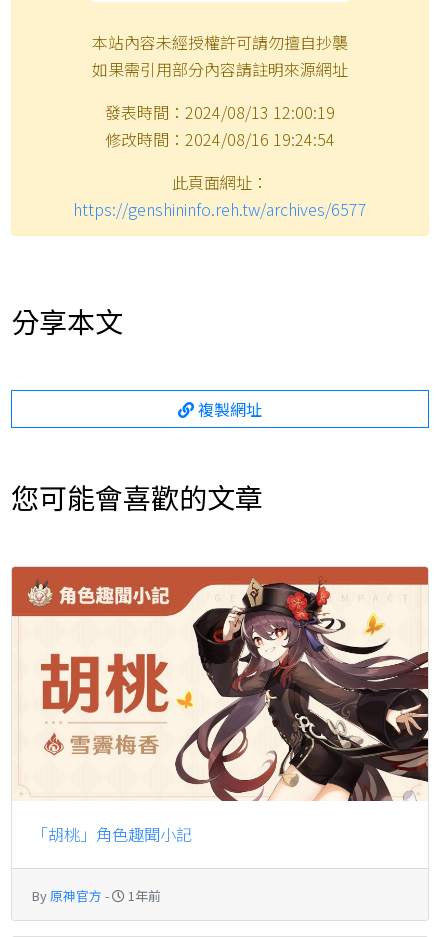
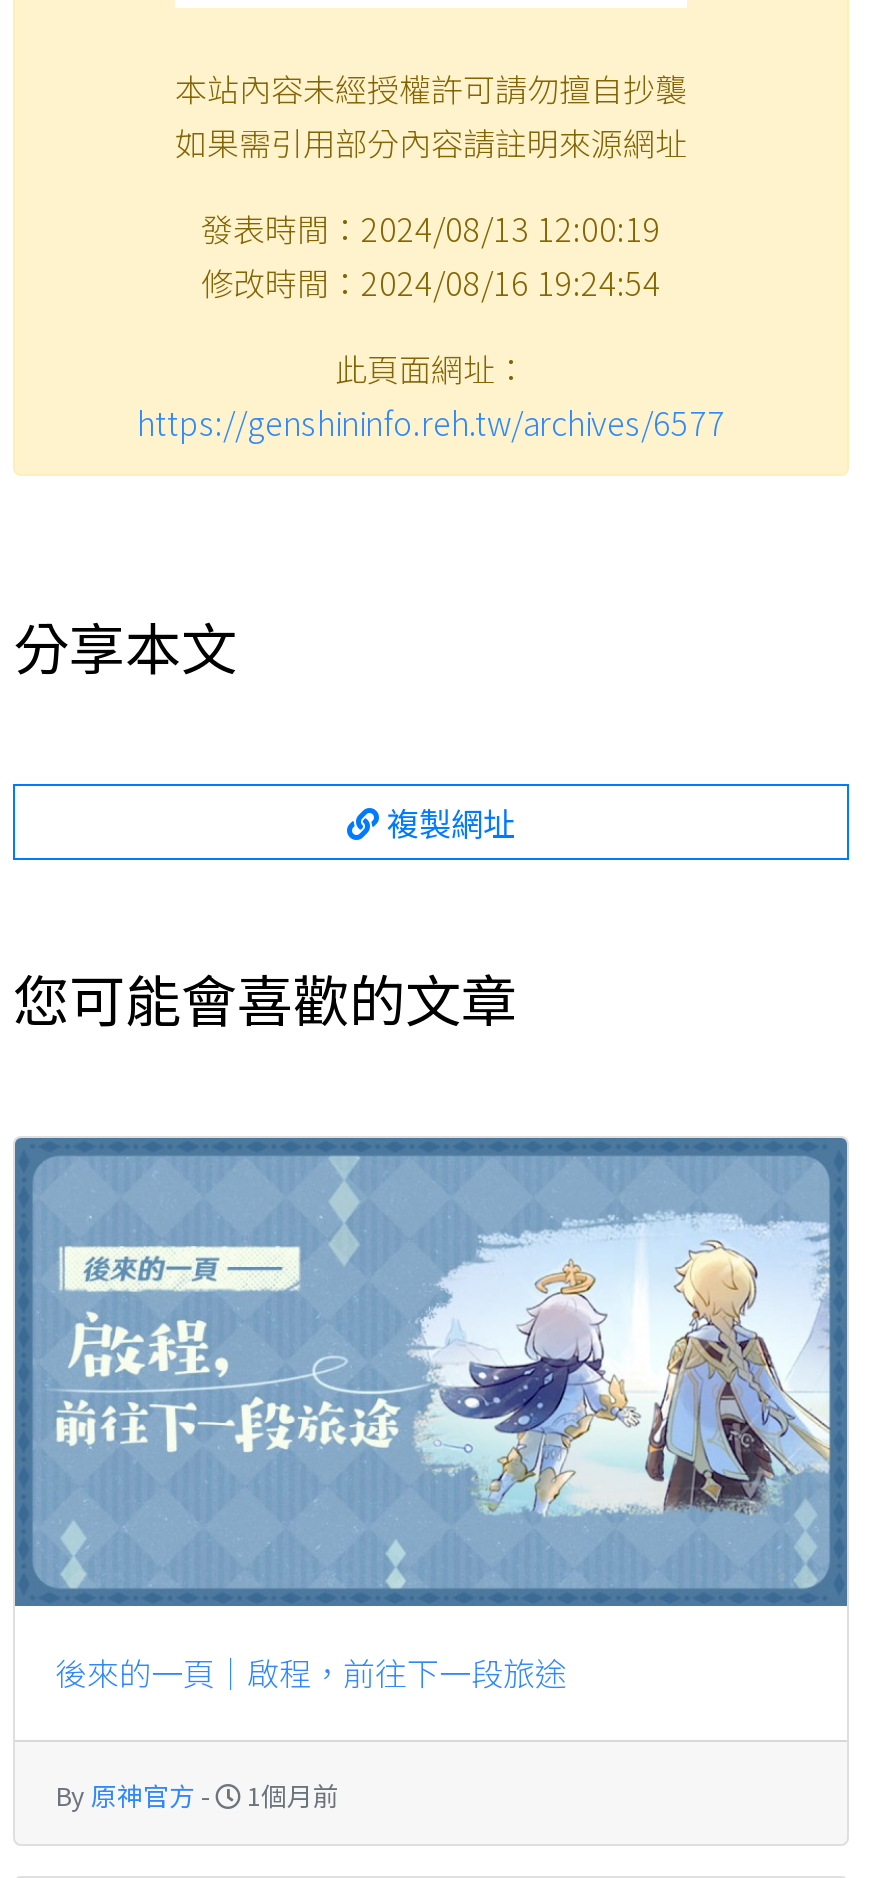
[11,566,429,846] [image] | 「胡桃」角色趣聞小記 -> [13,1136,849,1695] [image] | 後來的一頁｜啟程，前往下一段旅途
[32,886,161,905] By原神官方- 1年前 -> [55,1775,339,1813] By原神官方- 1個月前

